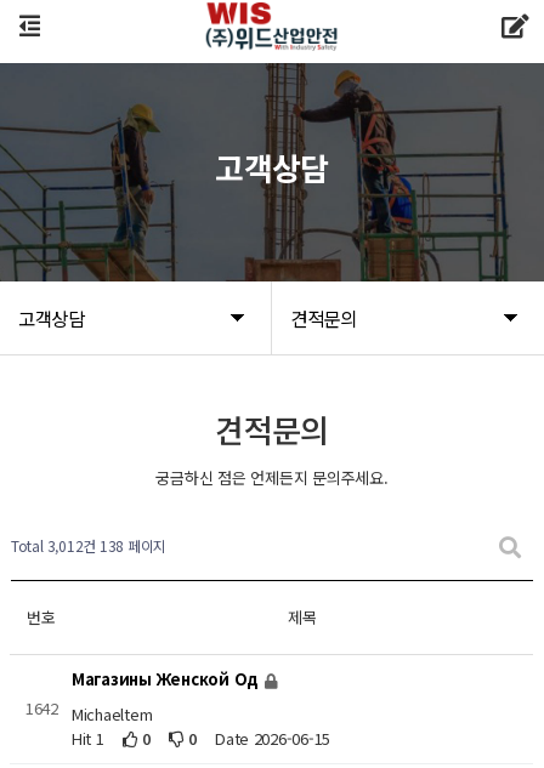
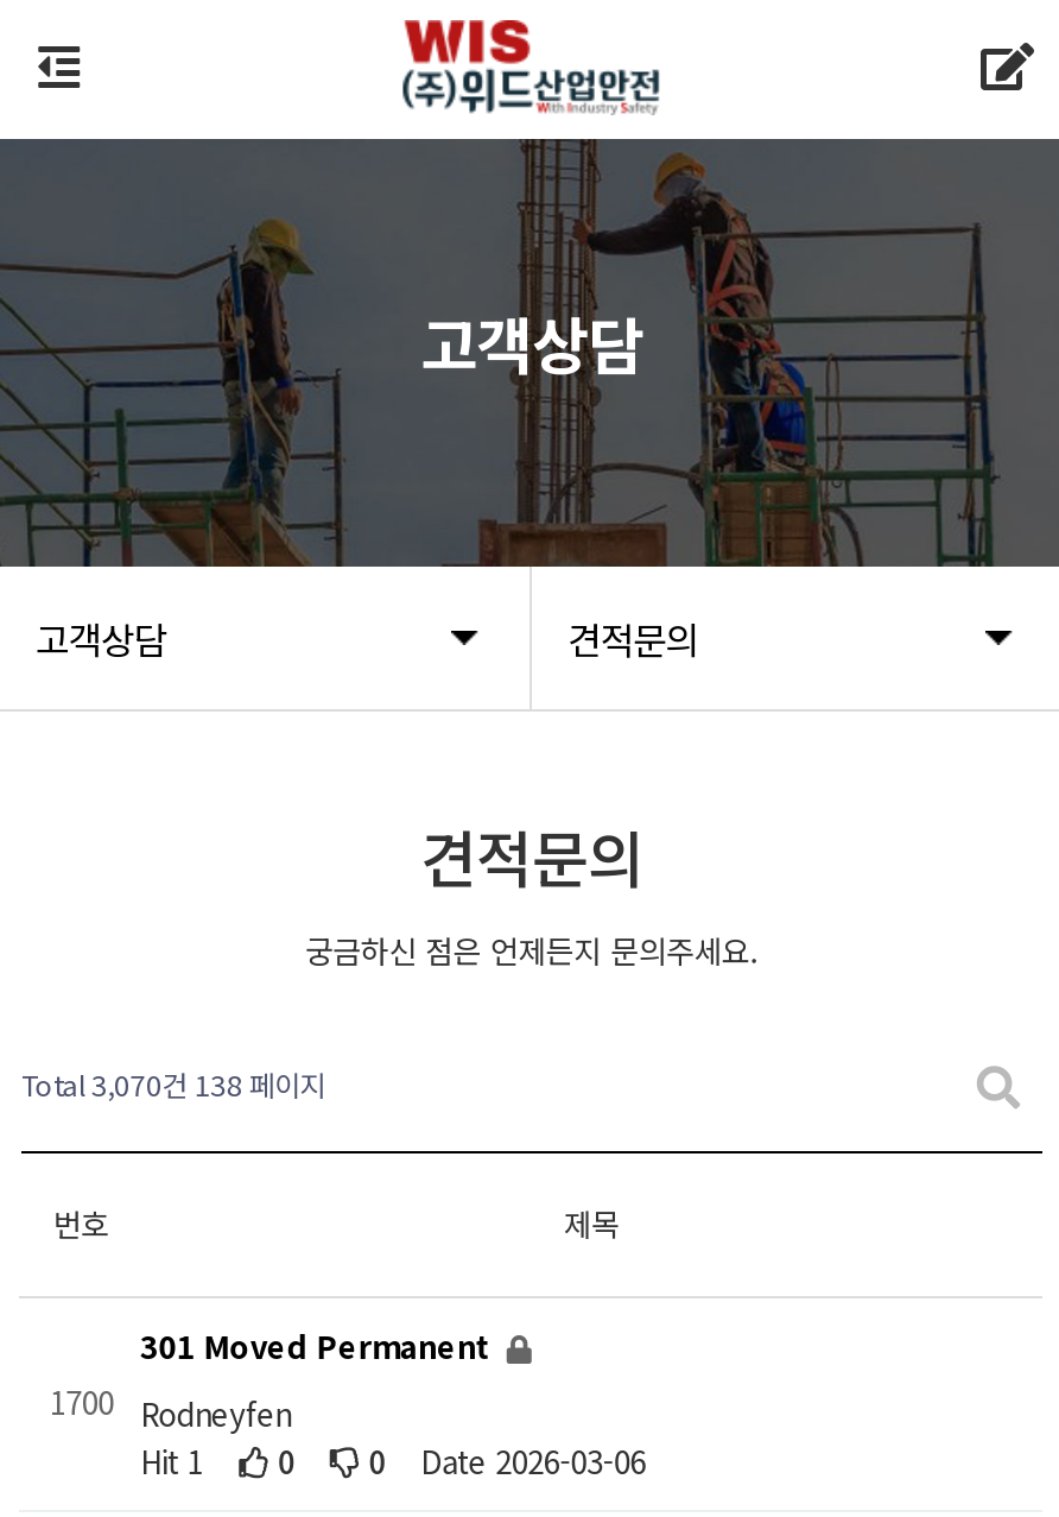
[11,535,167,556] Total 3,012건 138 페이지 -> [21,1063,326,1104] Total 3,070건 138 페이지
[72,668,262,691] Магазины Женской Од -> [140,1323,501,1369] 301 Moved Permanent
[25,696,58,719] 1642 -> [50,1379,114,1424] 1700
[72,703,152,726] Michaeltem -> [140,1392,291,1437] Rodneyfen
[215,727,330,750] Date 2026-06-15 -> [420,1440,646,1485] Date 2026-03-06

